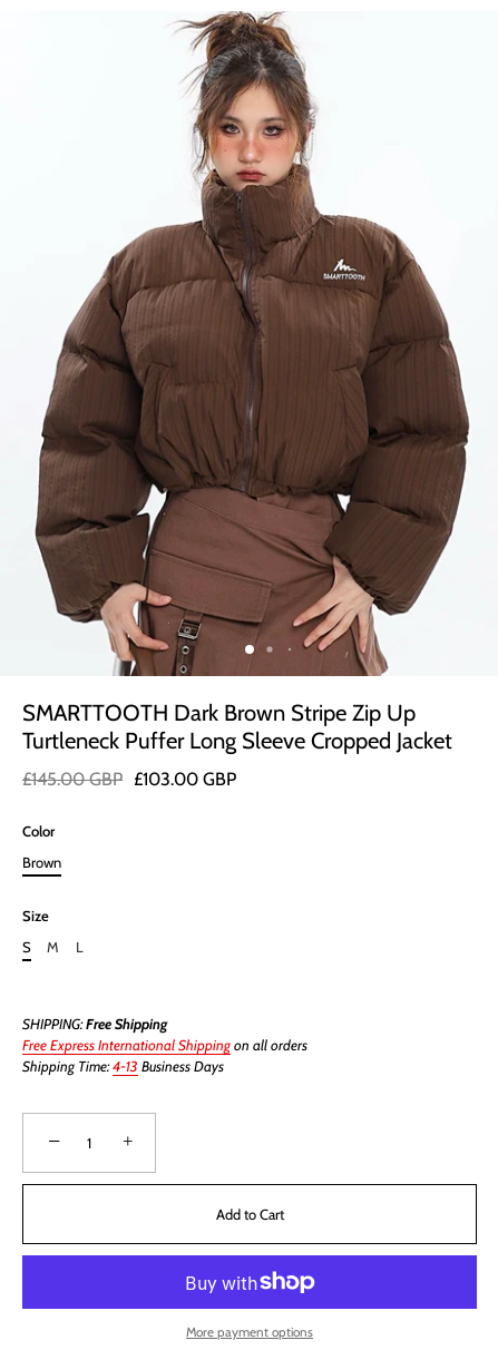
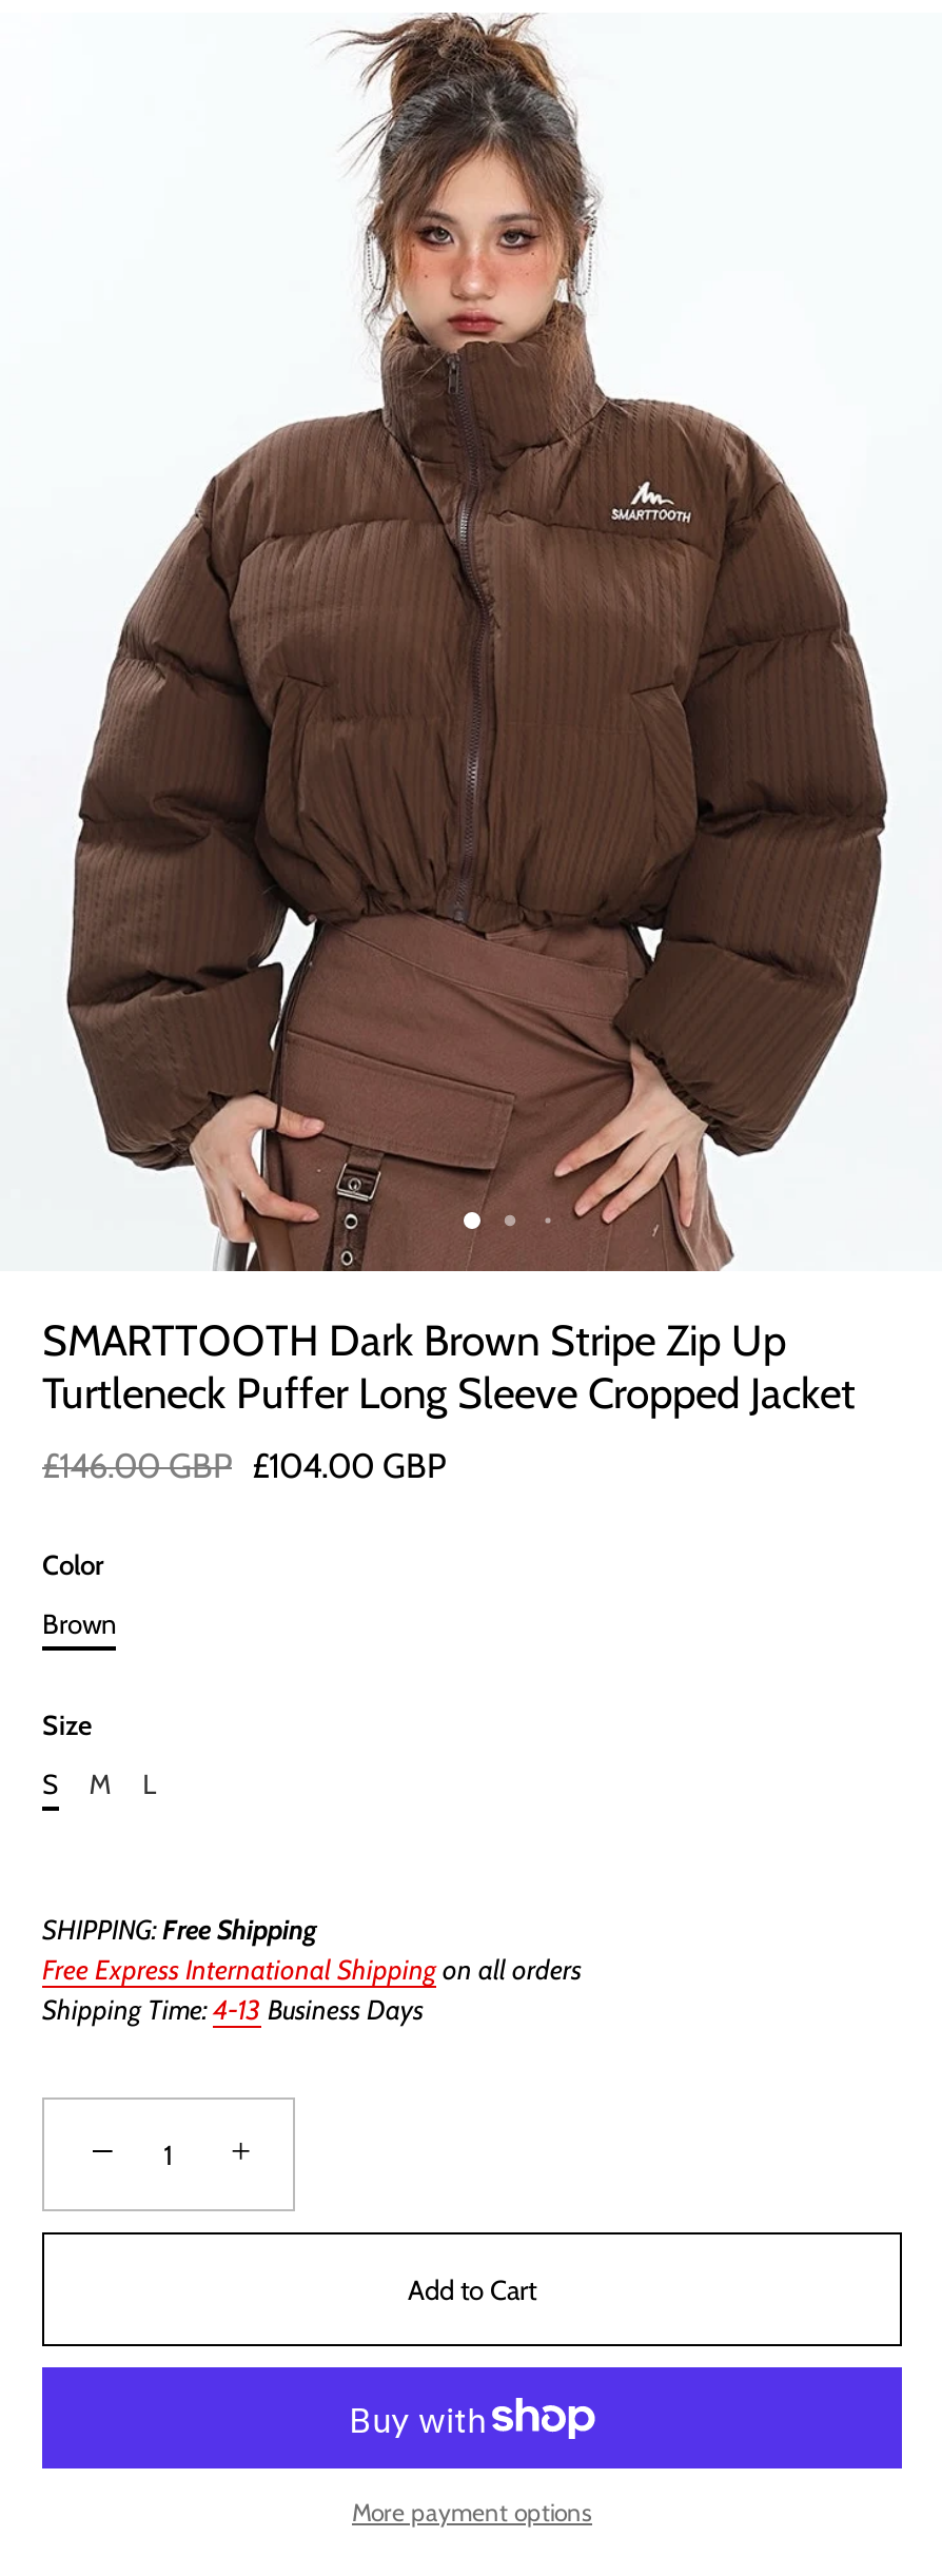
[22,767,236,790] £145.00 GBP £103.00 GBP -> [42,1444,446,1486] £146.00 GBP £104.00 GBP

